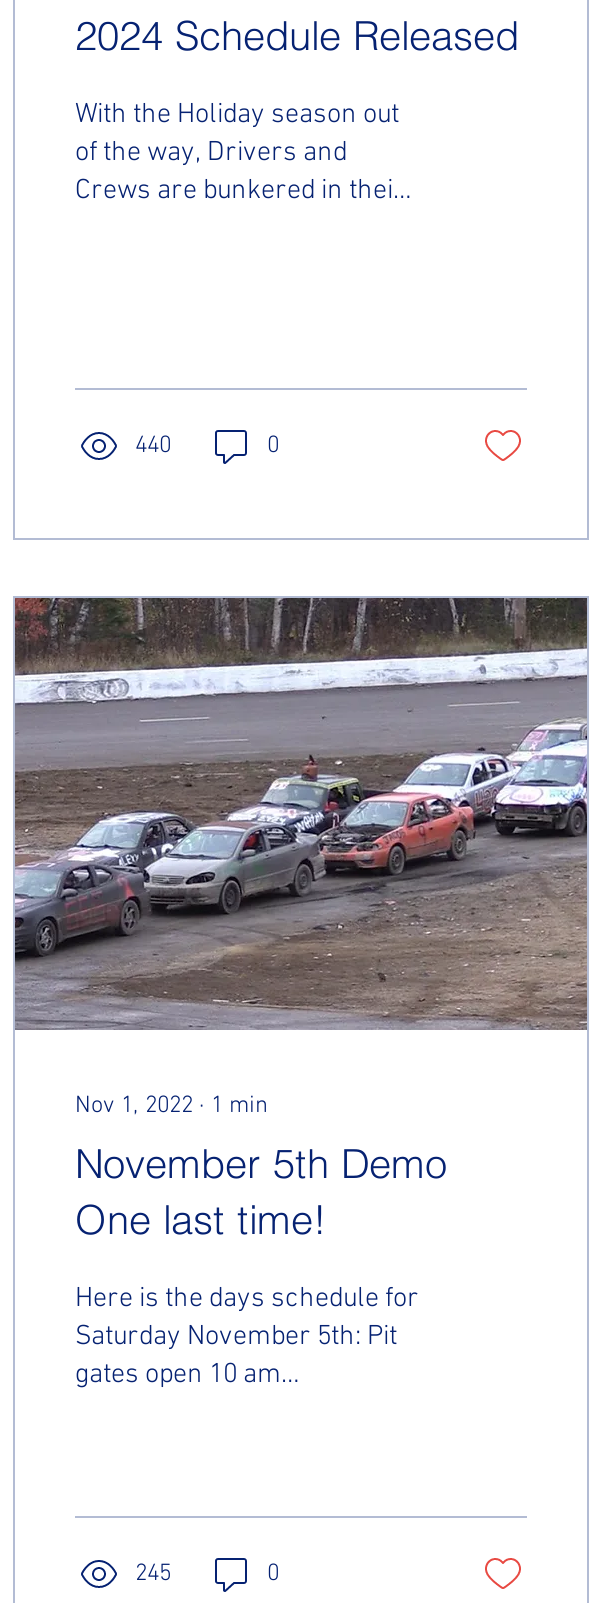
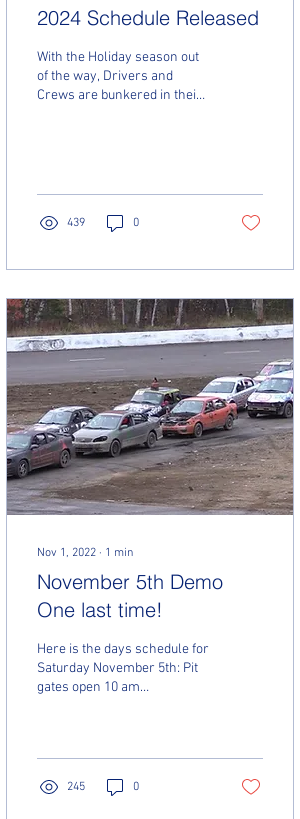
[135,432,171,460] 440 -> [67,216,85,230] 439

